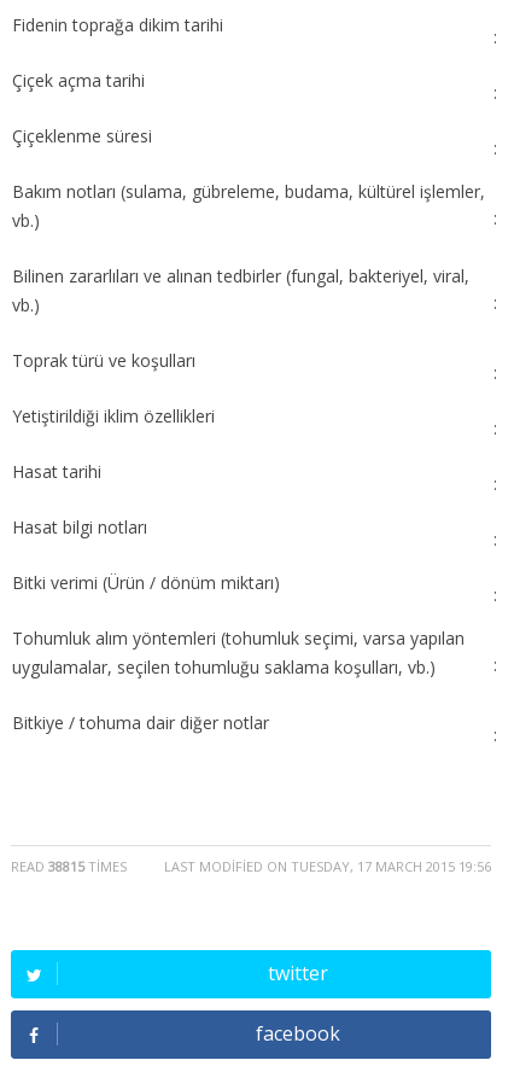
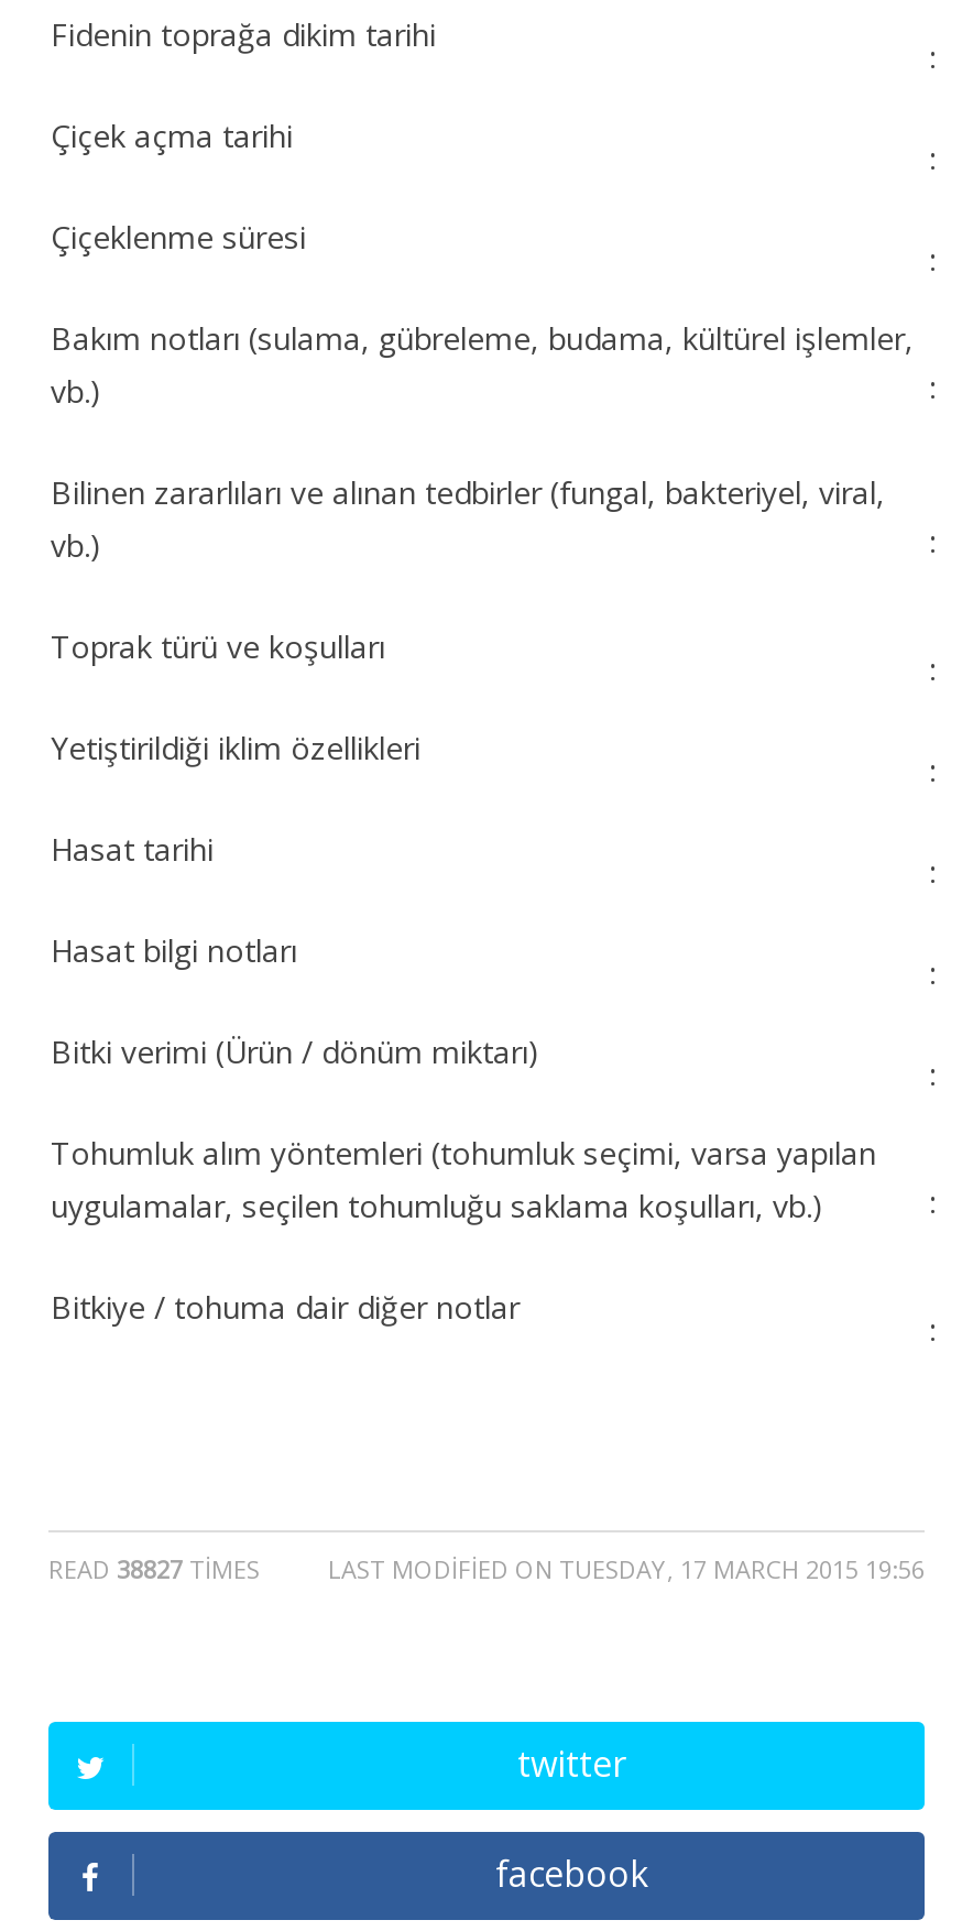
[11,857,127,875] READ 38815 TIMES -> [48,1553,260,1586] READ 38827 TIMES

